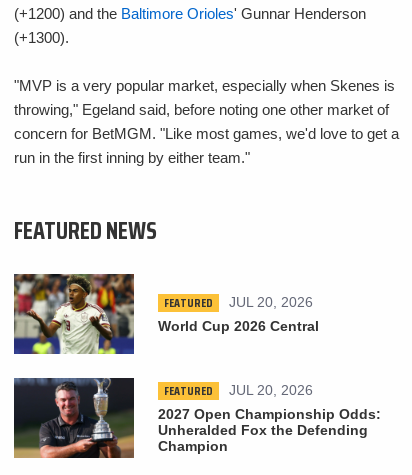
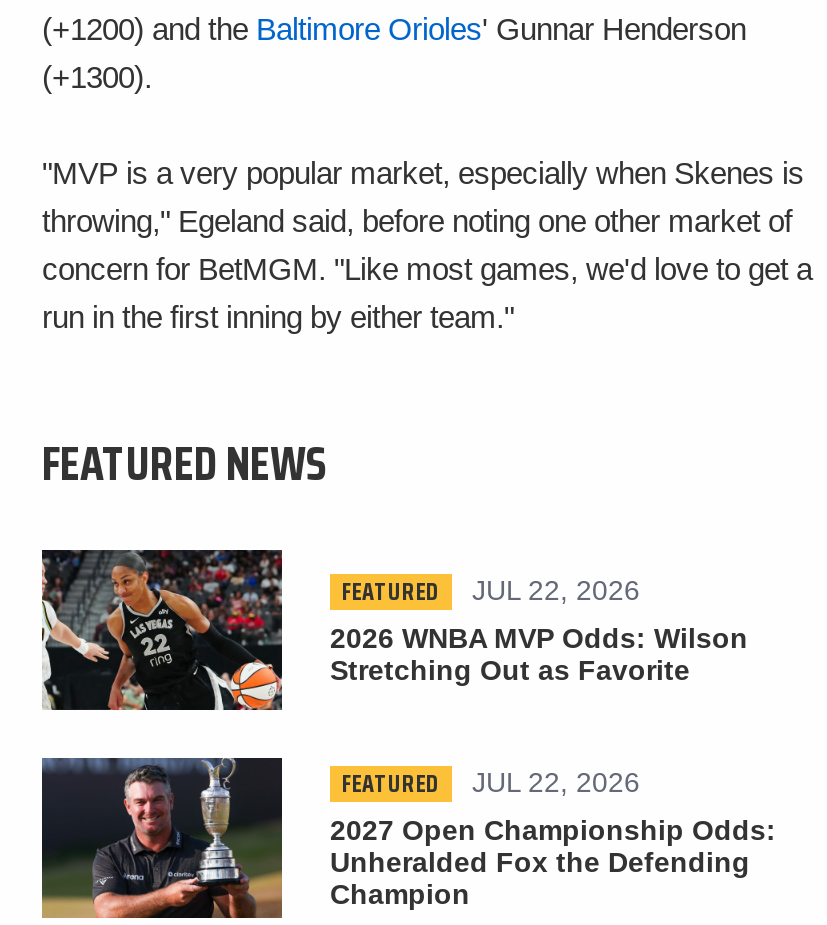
[13,273,319,355] [image] | World Cup 2026 Central -> [42,548,748,712] [image] | 2026 WNBA MVP Odds: Wilson | Stretching Out as Favorite
[164,293,313,312] FEATURED JUL 20, 2026 -> [342,571,640,609] FEATURED JUL 22, 2026
[164,381,313,400] FEATURED JUL 20, 2026 -> [342,763,640,801] FEATURED JUL 22, 2026

